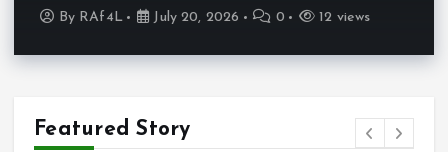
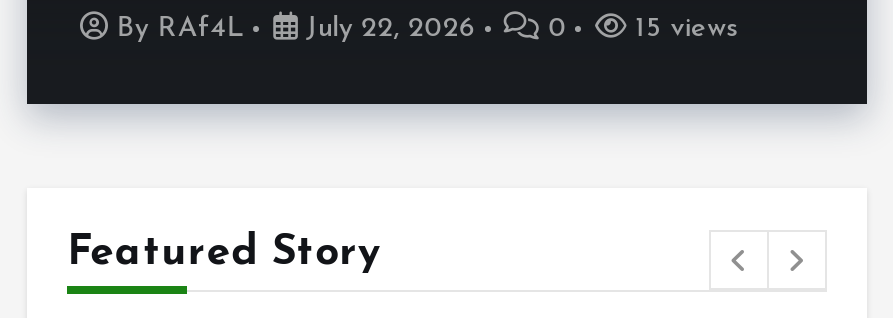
[55,10,239,25] By RAf4L July 20, 2026 -> [108,13,475,43] By RAf4L July 22, 2026
[315,10,370,25] 12 views -> [627,13,738,43] 15 views

